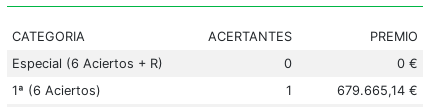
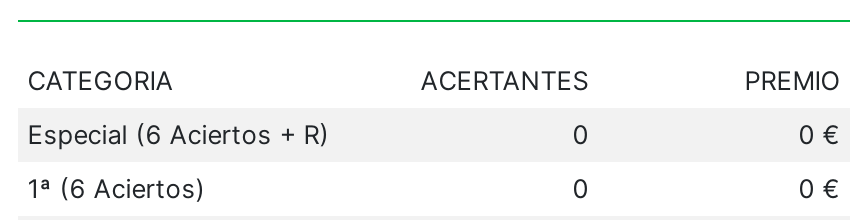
[286,83,292,98] 1 -> [572,175,588,205] 0
[337,83,418,98] 679.665,14 € -> [798,175,840,205] 0 €

